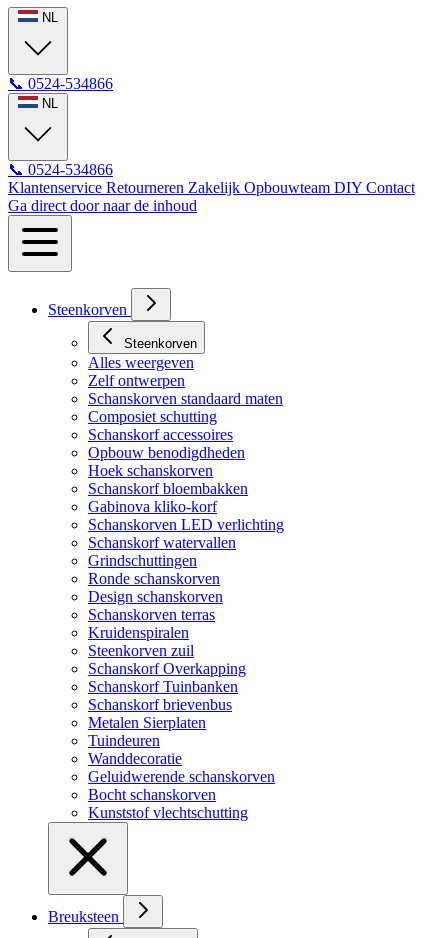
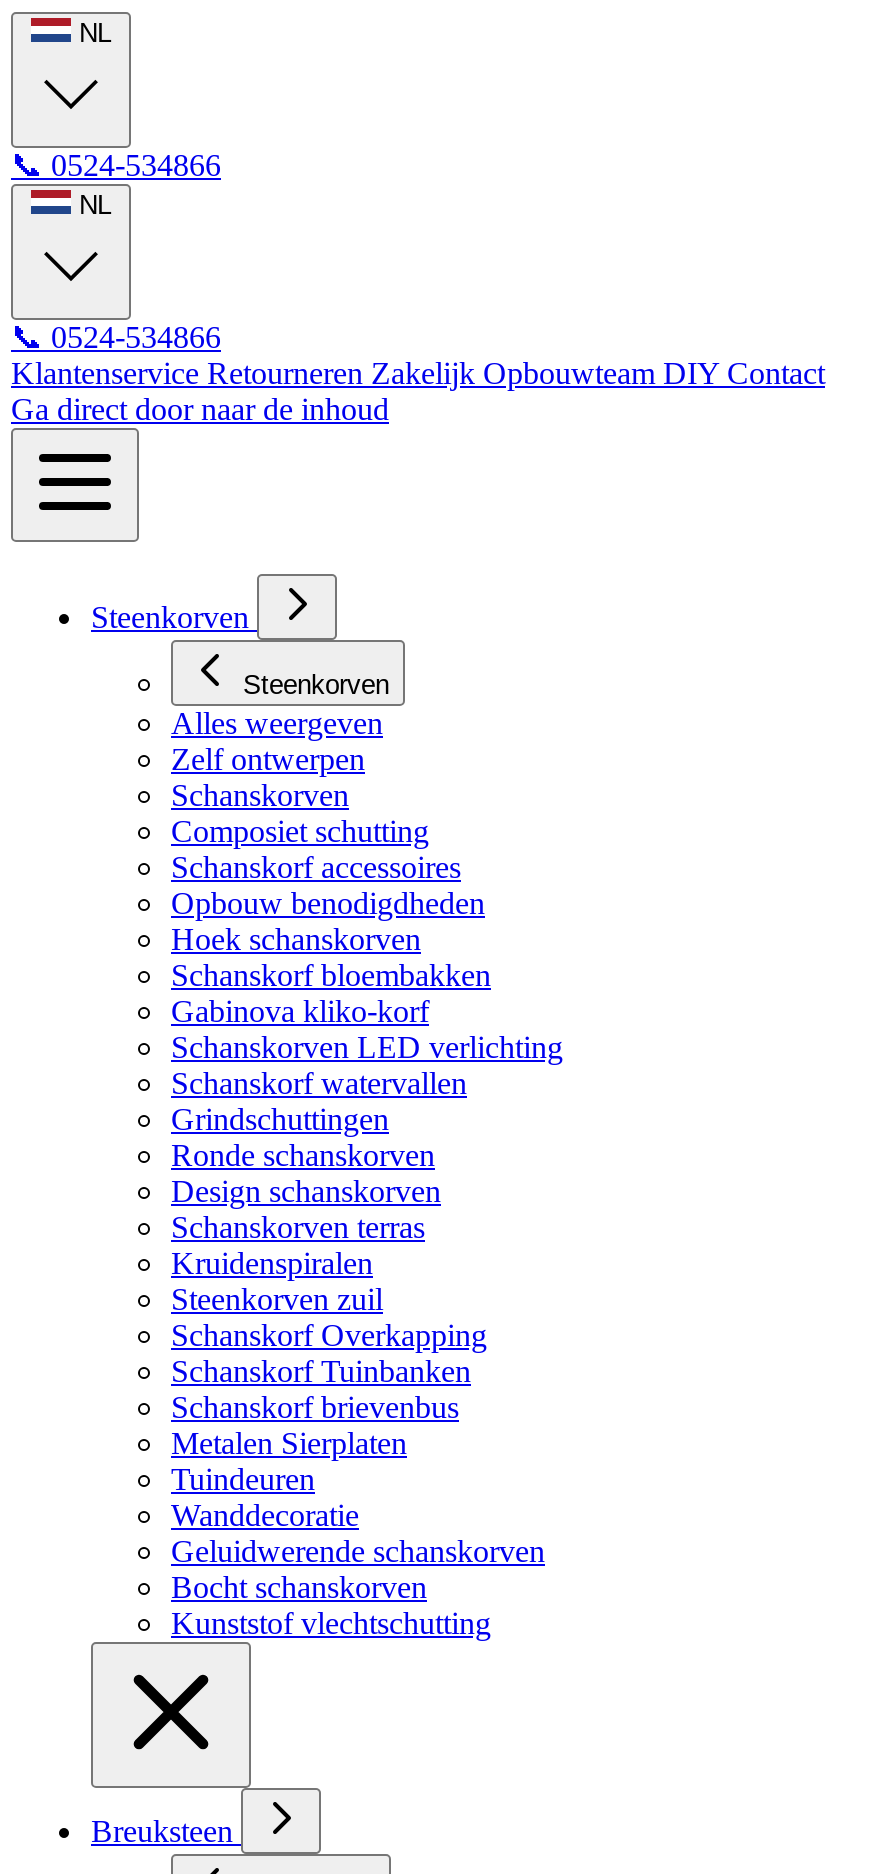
[88,390,283,407] Schanskorven standaard maten -> [171,778,349,812] Schanskorven

